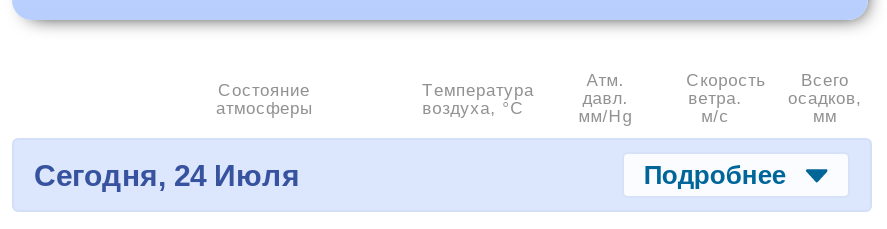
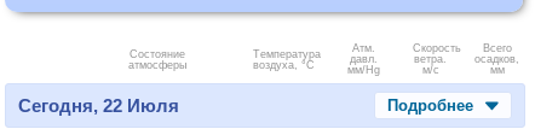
[34,159,300,193] Сегодня, 24 Июля -> [18,96,179,116] Сегодня, 22 Июля

